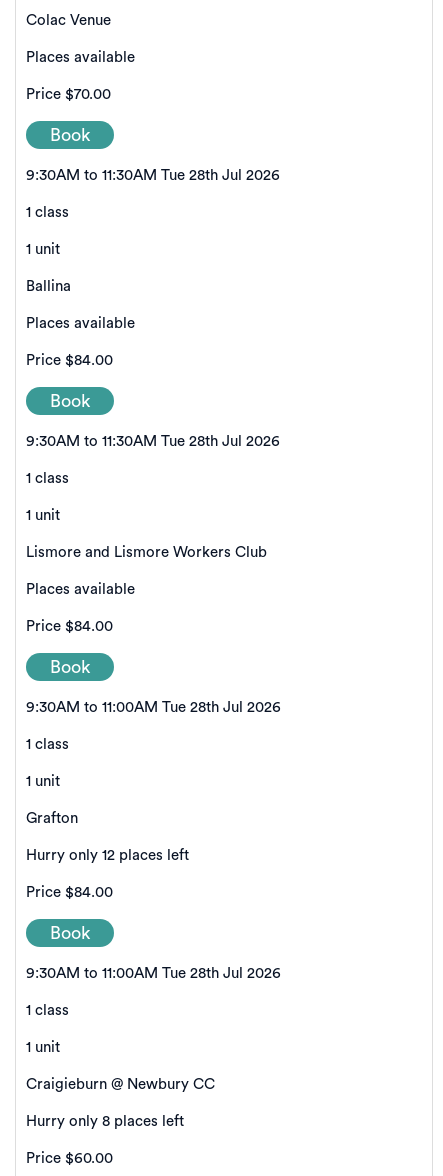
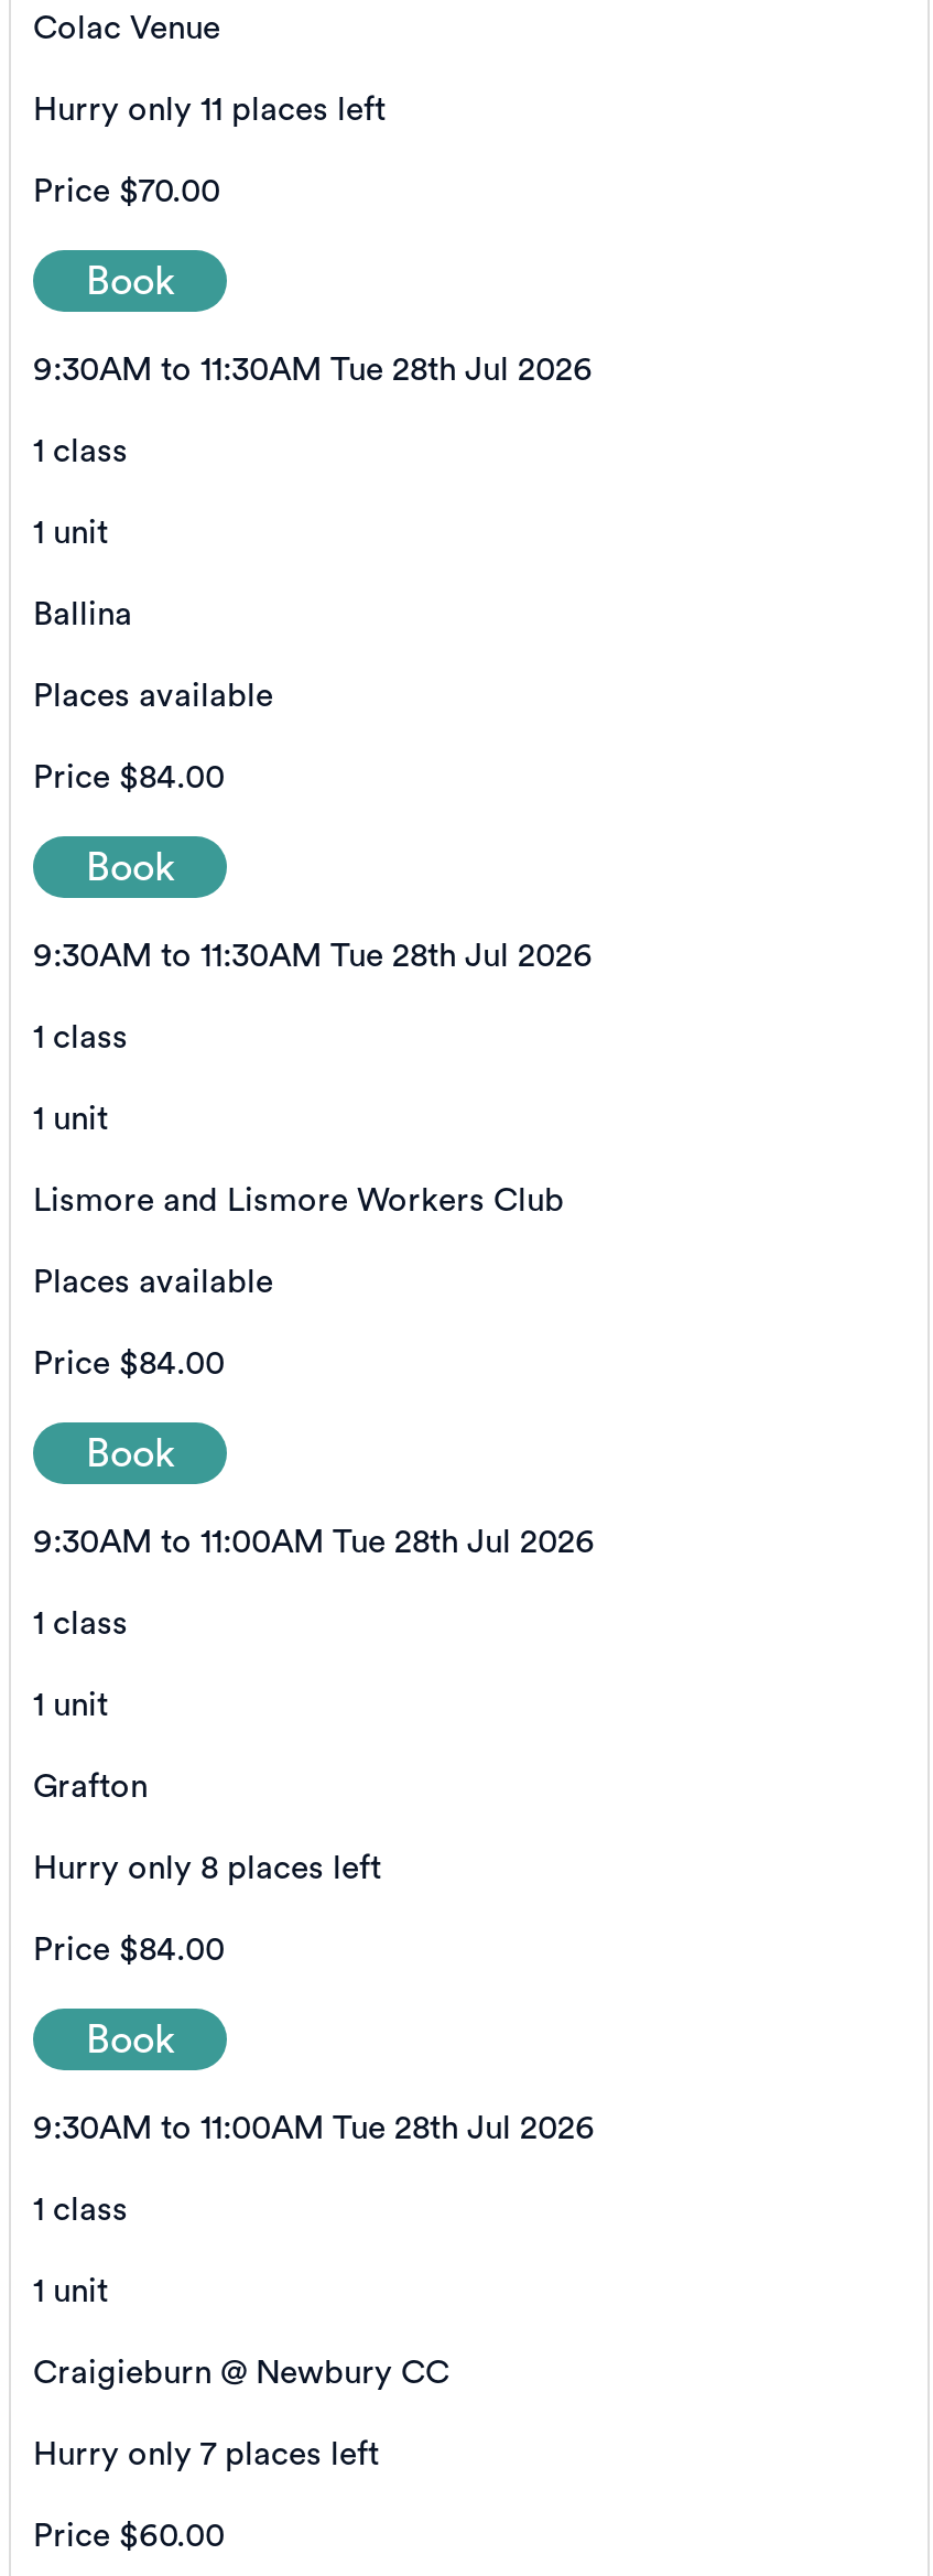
[26,50,135,65] Places available -> [33,93,386,126] Hurry only 11 places left
[26,848,189,863] Hurry only 12 places left -> none
none -> [33,2437,379,2470] Hurry only 7 places left
moved [26,1114,184,1129] -> [33,1851,381,1884]: Hurry only 8 places left

